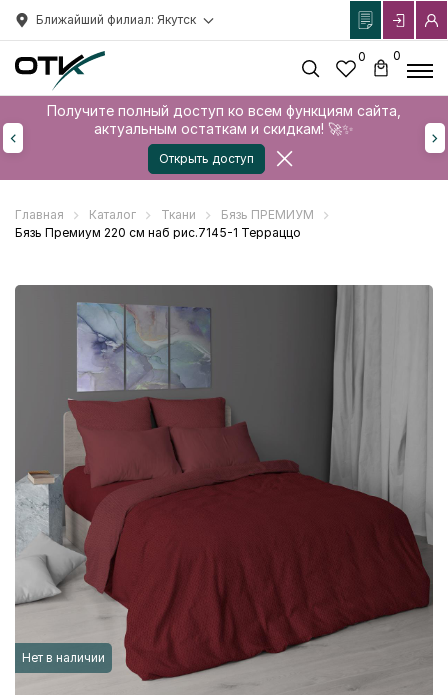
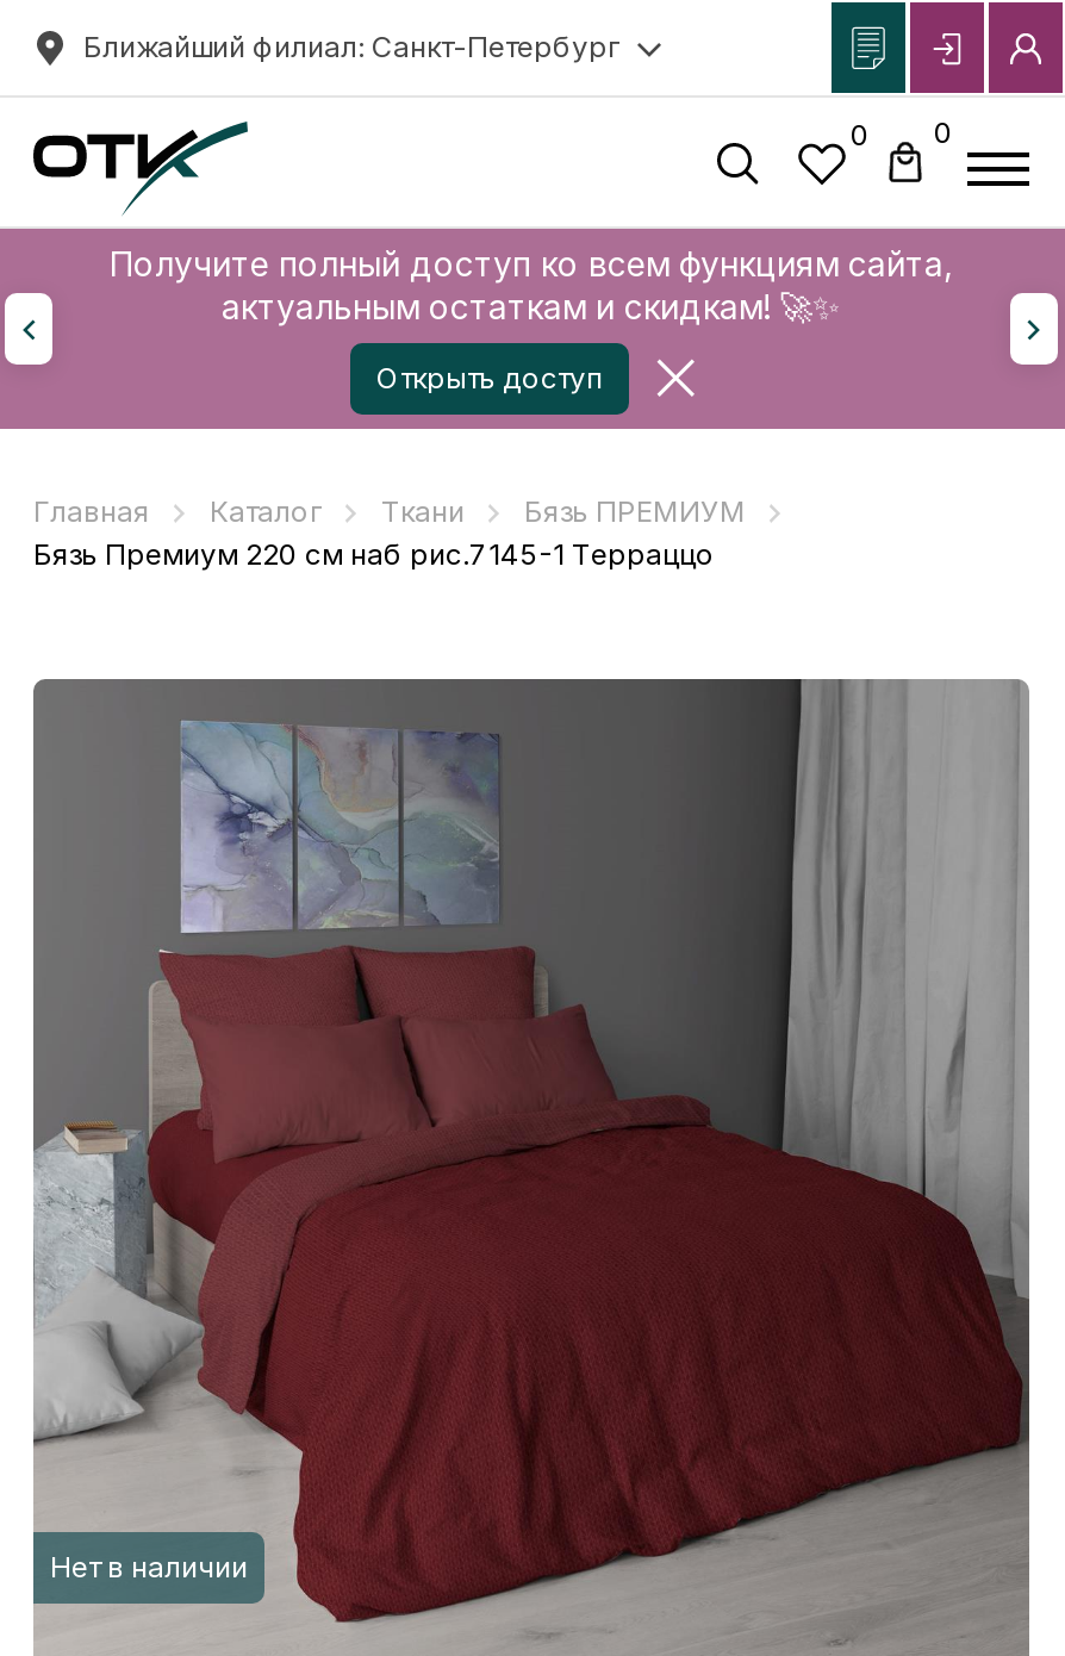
[36,12,196,27] Ближайший филиал: Якутск -> [83,29,619,64] Ближайший филиал: Санкт-Петербург

